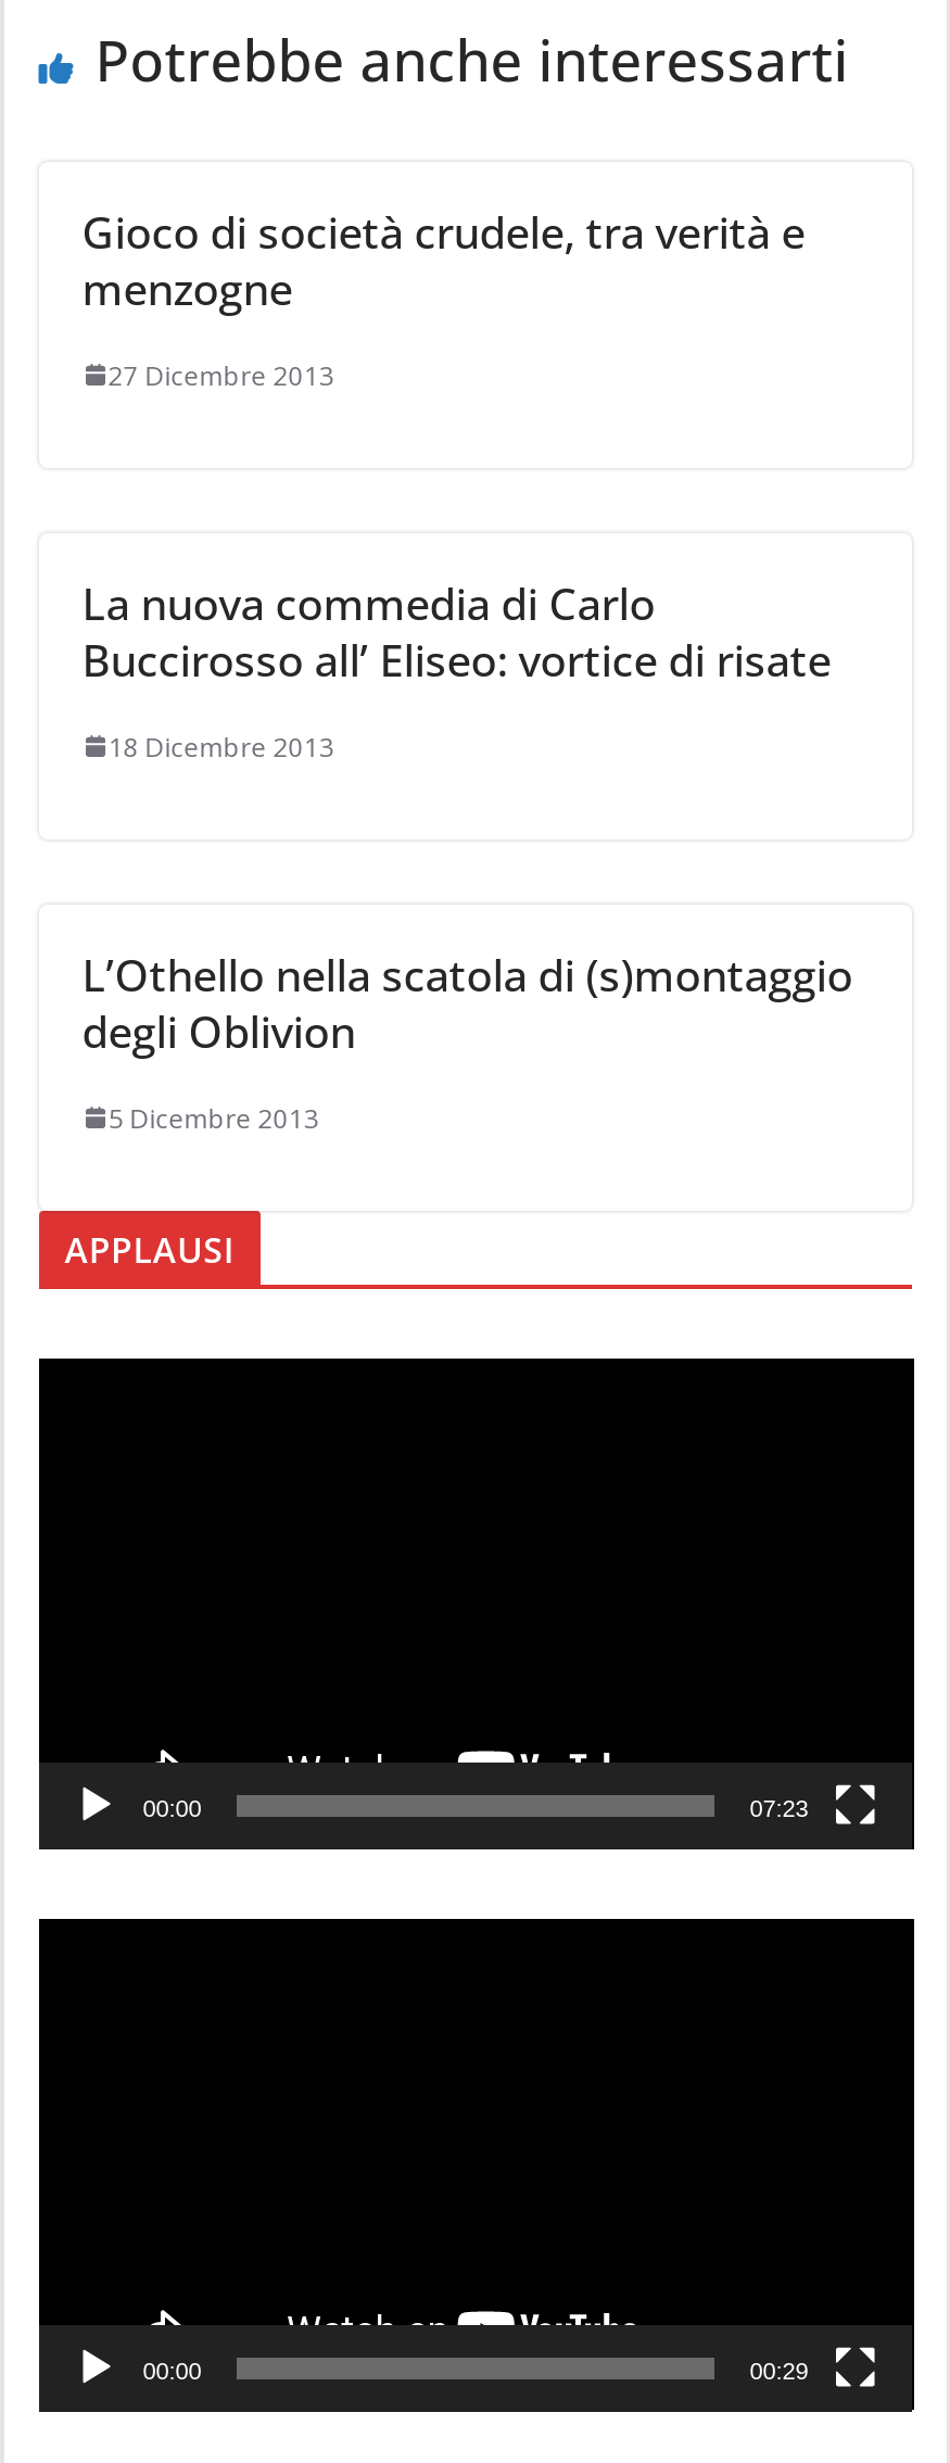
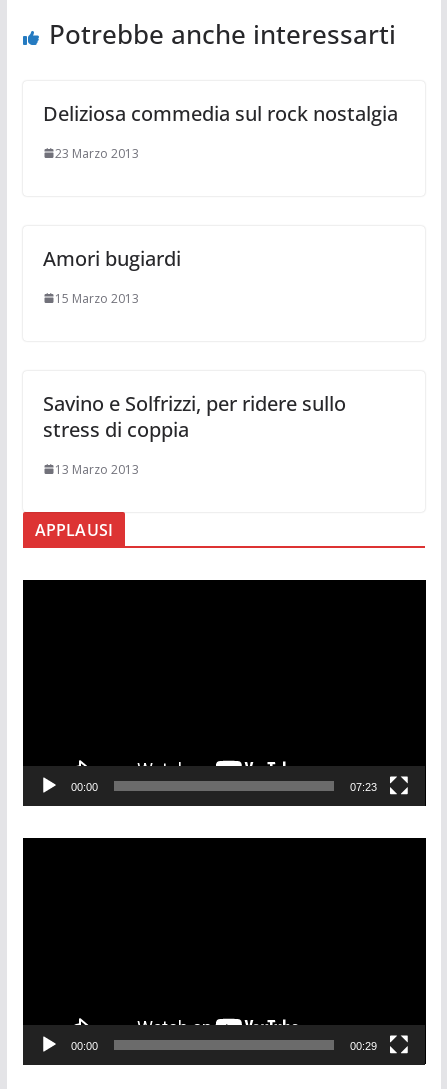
[82,203,805,318] Gioco di società crudele, tra verità e | menzogne -> [43,100,398,127] Deliziosa commedia sul rock nostalgia
[108,357,334,394] 27 Dicembre 2013 -> [55,145,139,162] 23 Marzo 2013
[82,574,831,689] La nuova commedia di Carlo | Buccirosso all’ Eliseo: vortice di risate -> [43,245,181,272] Amori bugiardi
[108,728,334,765] 18 Dicembre 2013 -> [55,290,139,307] 15 Marzo 2013
[82,945,853,1061] L’Othello nella scatola di (s)montaggio | degli Oblivion -> [43,390,346,443] Savino e Solfrizzi, per ridere sullo | stress di coppia
[108,1100,319,1137] 5 Dicembre 2013 -> [55,461,139,478] 13 Marzo 2013

